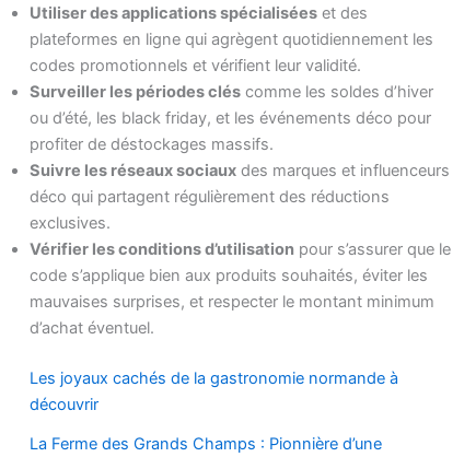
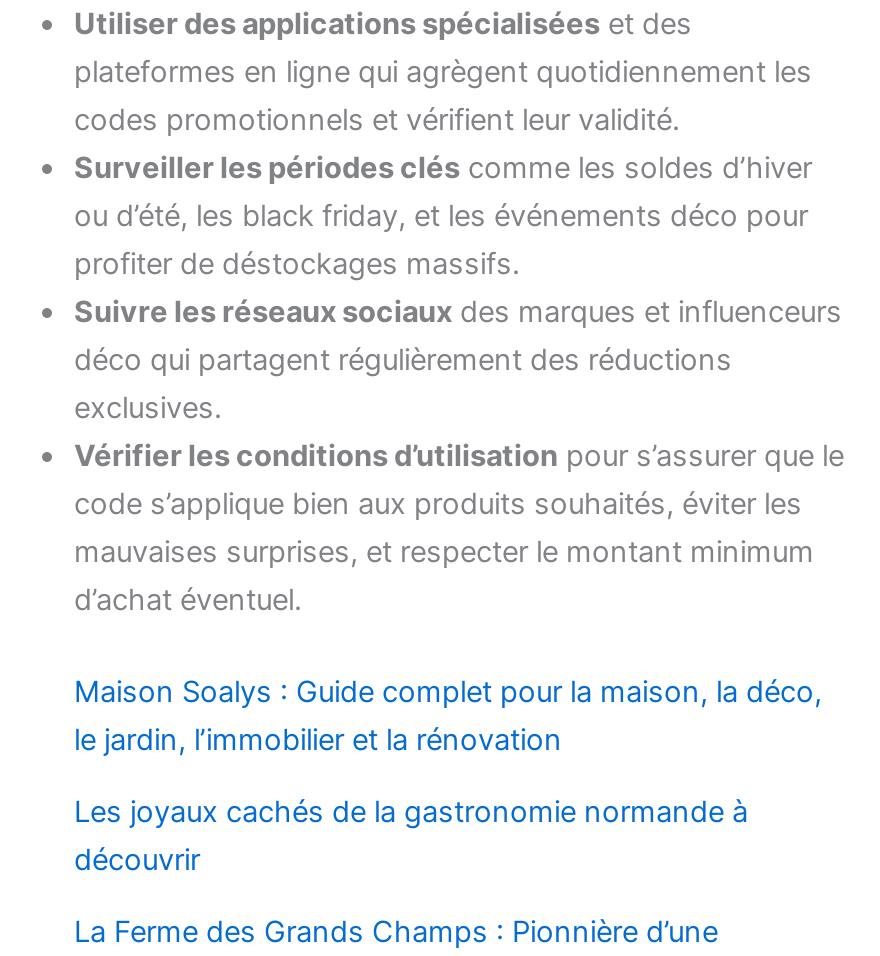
none -> [74,674,822,758] Maison Soalys : Guide complet pour la maison, la déco, | le jardin, l’immobilier et la rénovation

